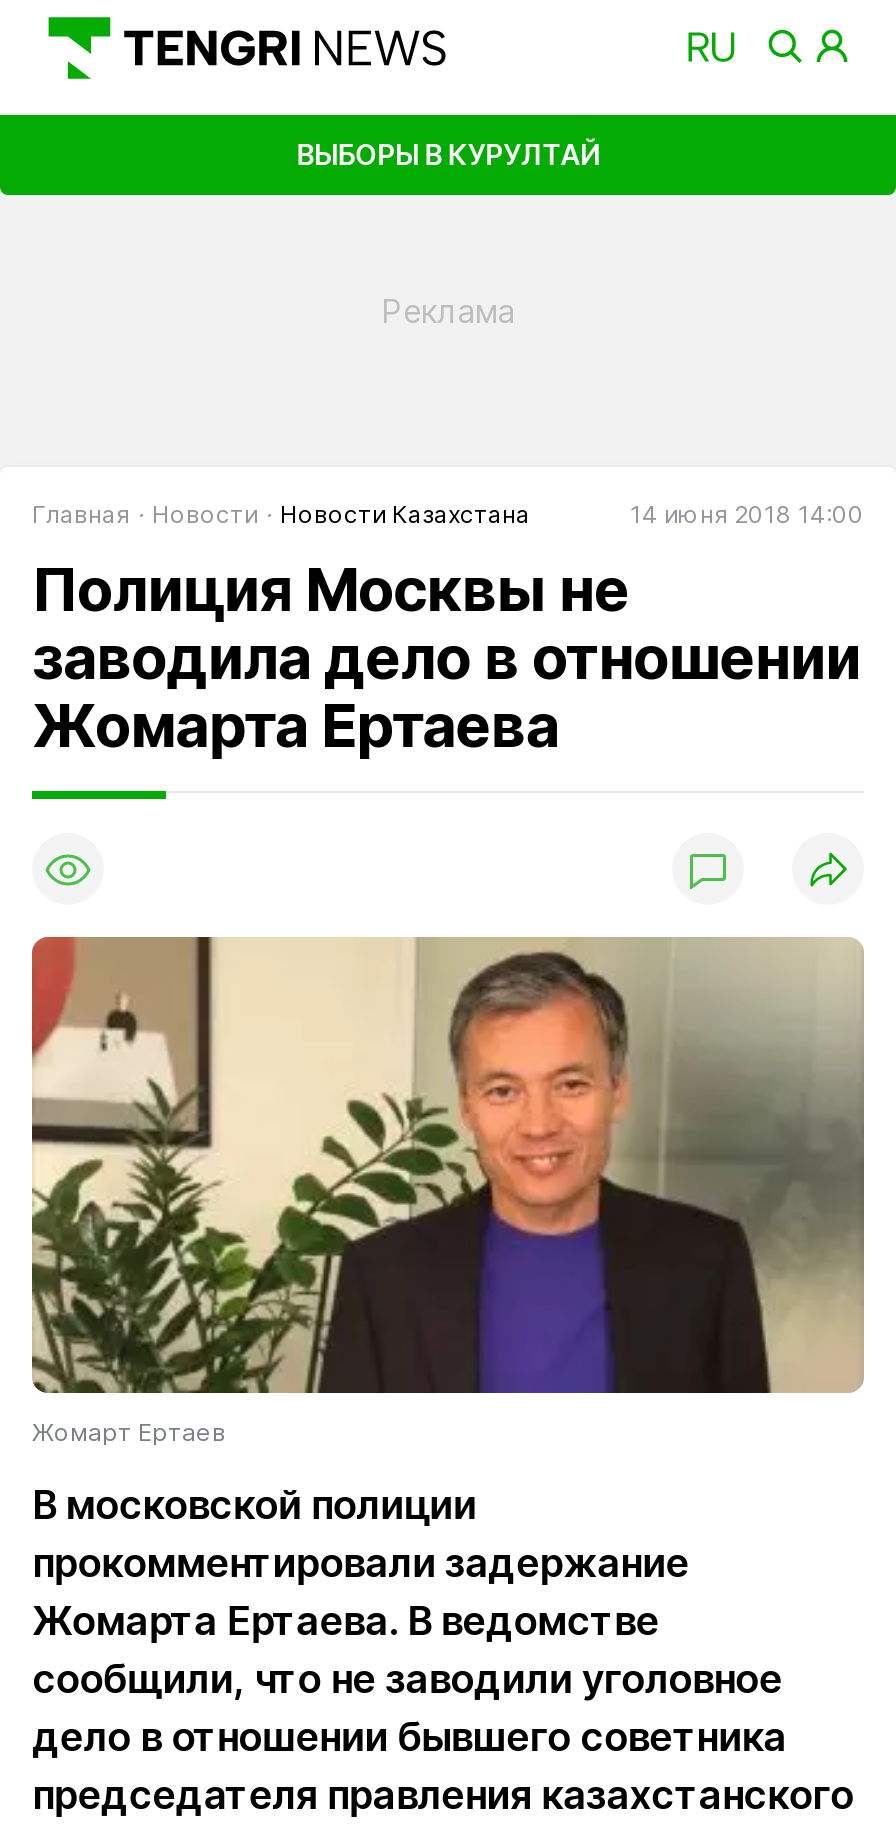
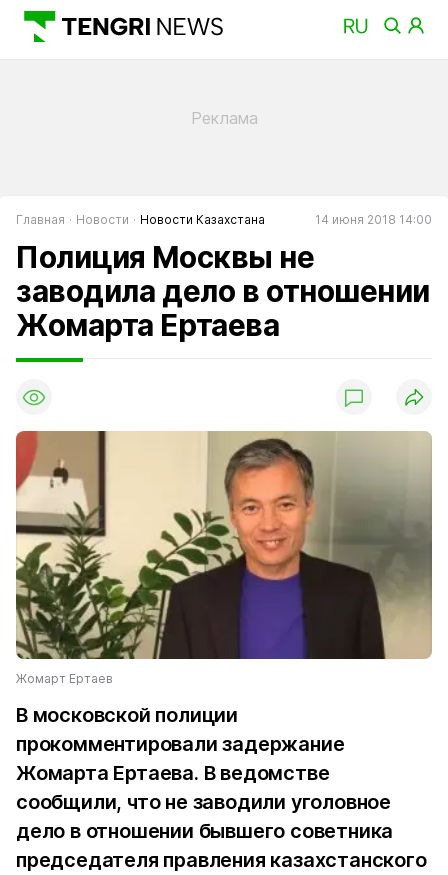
[296,136,600,170] ВЫБОРЫ В КУРУЛТАЙ -> none

